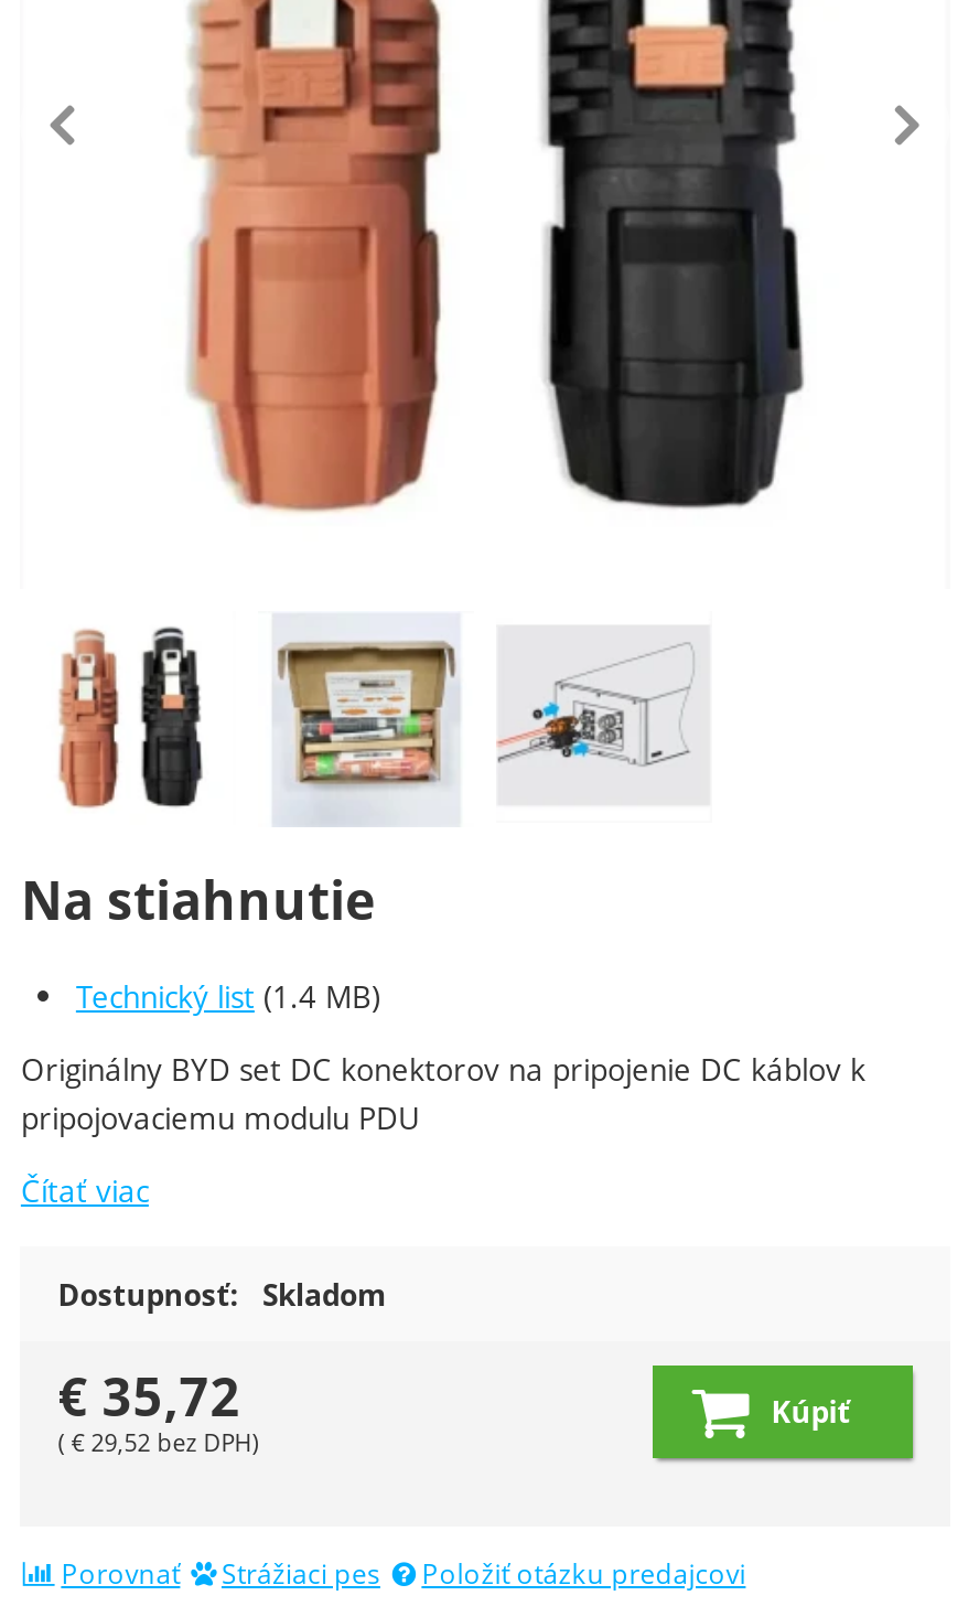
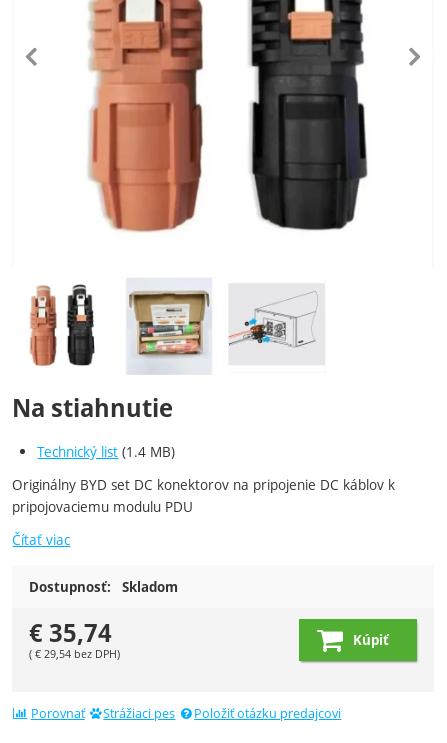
[58,1360,241,1431] €35,72 -> [29,617,112,649] €35,74
[58,1424,259,1458] ( €29,52 bez DPH) -> [29,646,120,661] ( €29,54 bez DPH)

